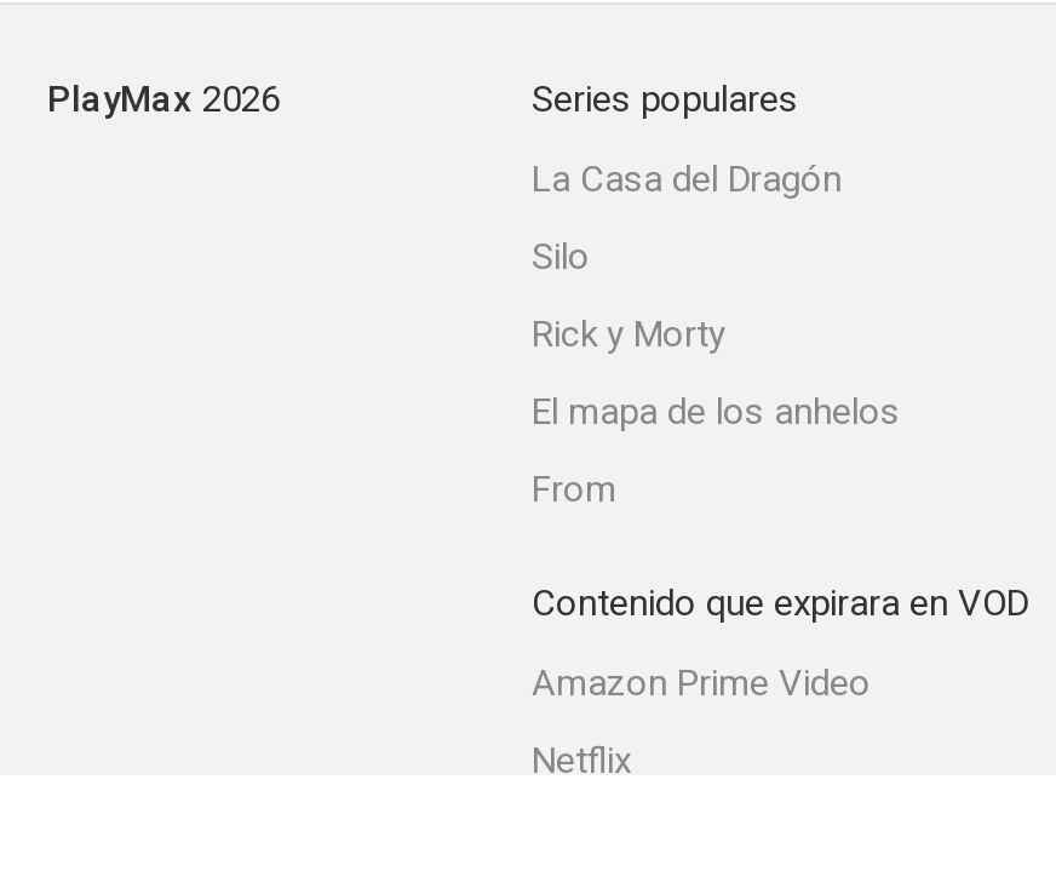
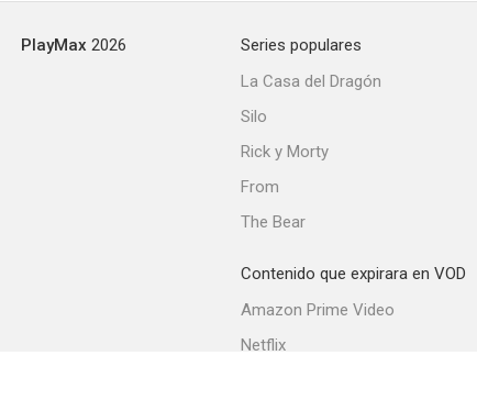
[532,390,900,434] El mapa de los anhelos -> none
moved [532,468,616,511] -> [241,177,279,197]: From
none -> [241,212,306,232] The Bear

